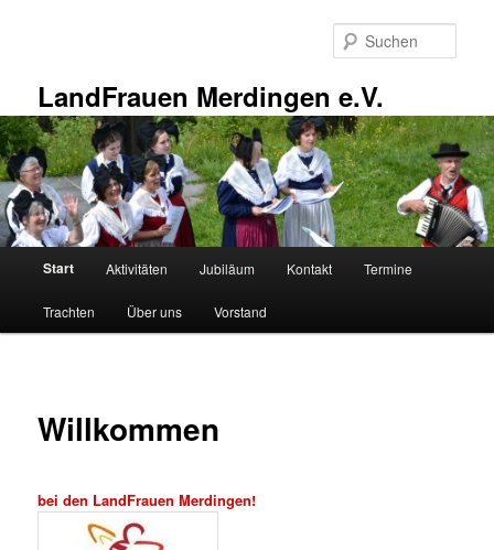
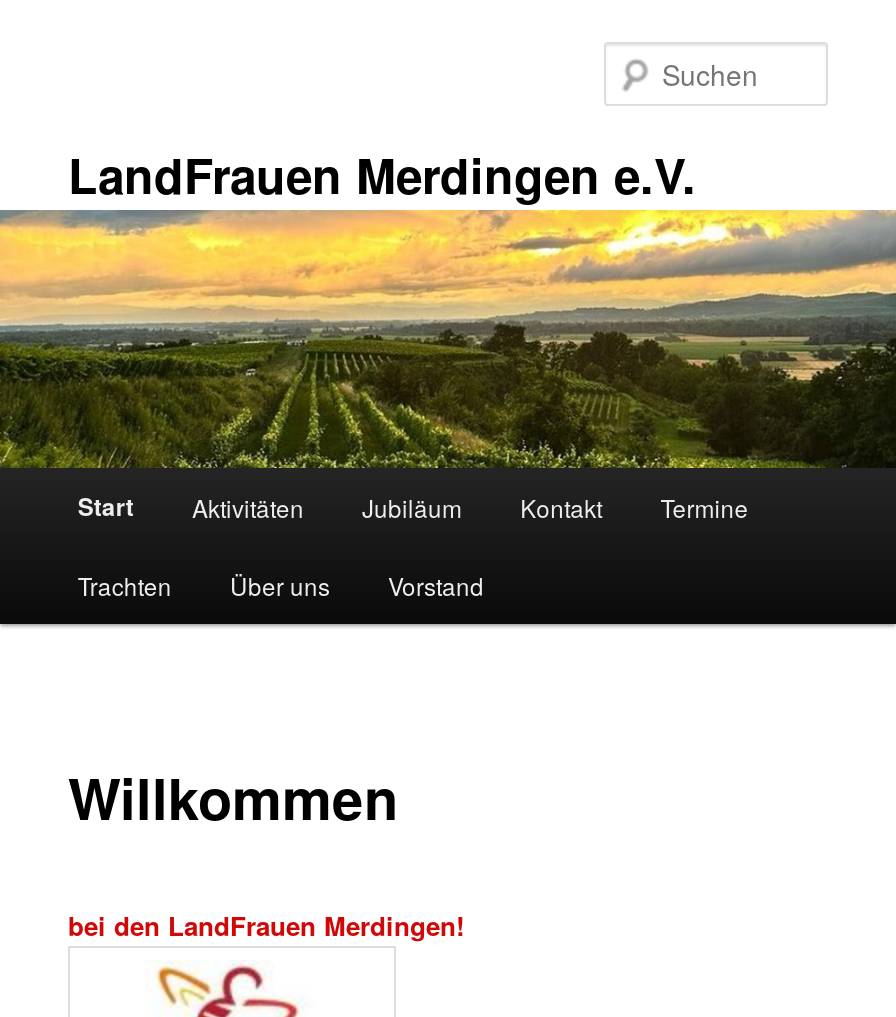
[3,115,491,248] [image] -> [6,208,890,468] [image]

